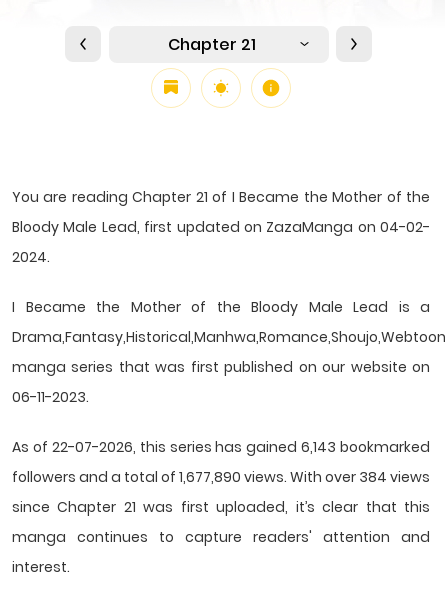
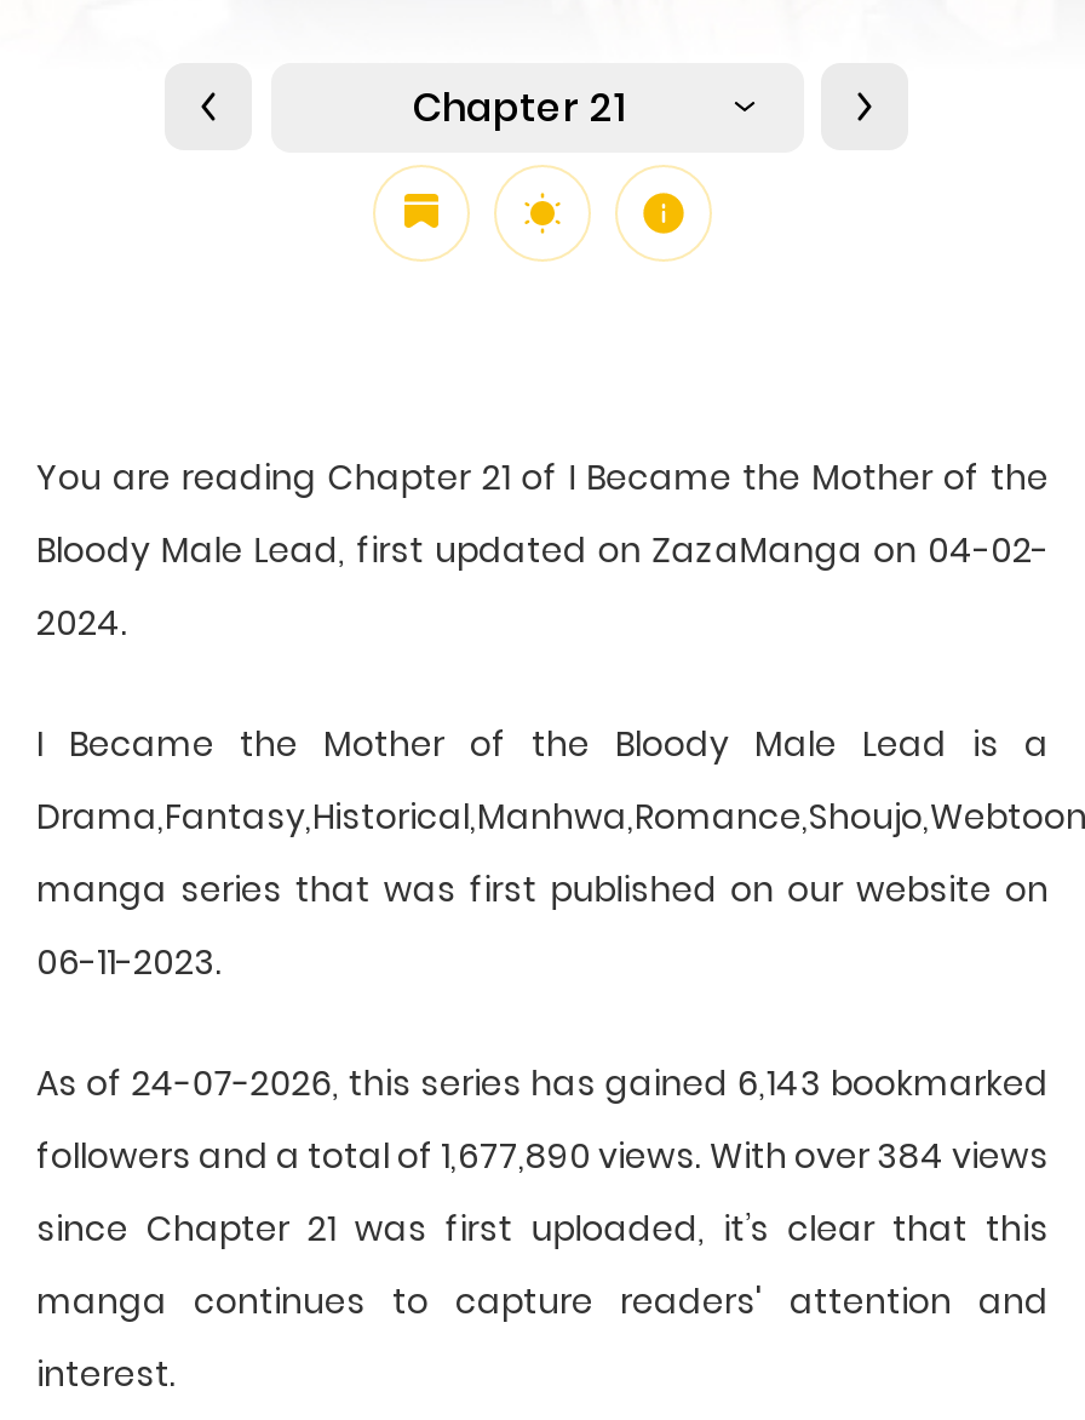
[12,437,430,457] As of 22-07-2026, this series has gained 6,143 bookmarked -> [36,1058,1049,1107] As of 24-07-2026, this series has gained 6,143 bookmarked

